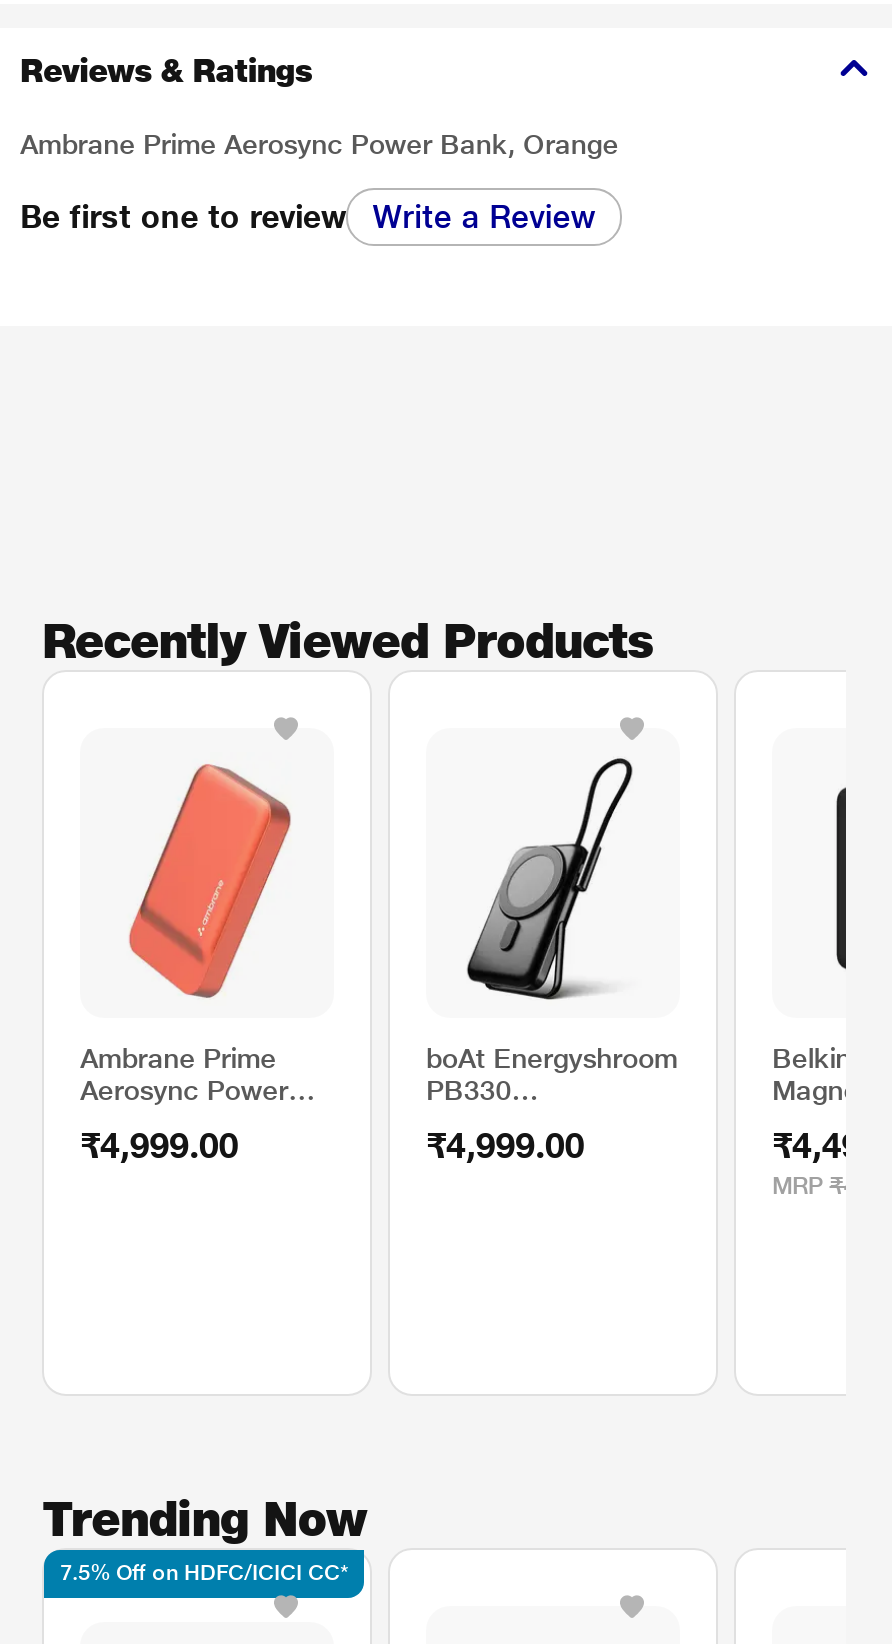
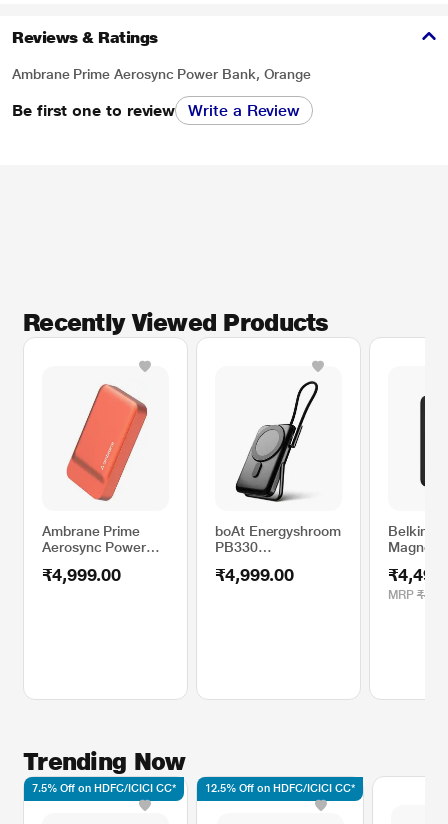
none -> [205,782,355,795] 12.5% Off on HDFC/ICICI CC*

